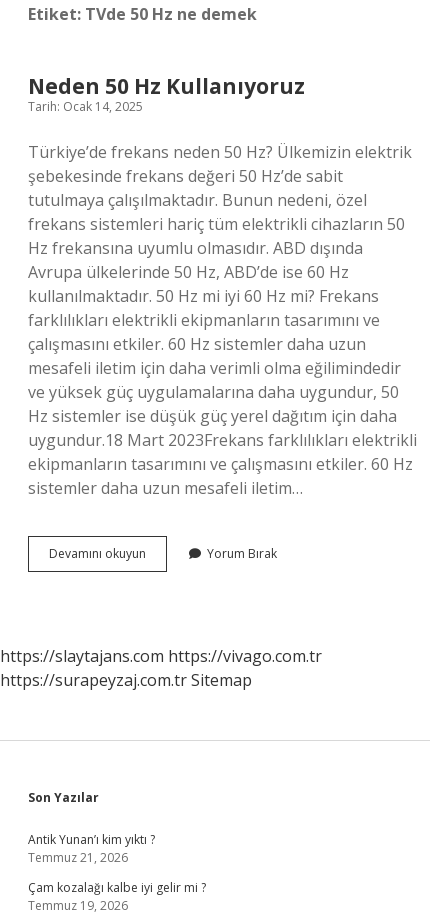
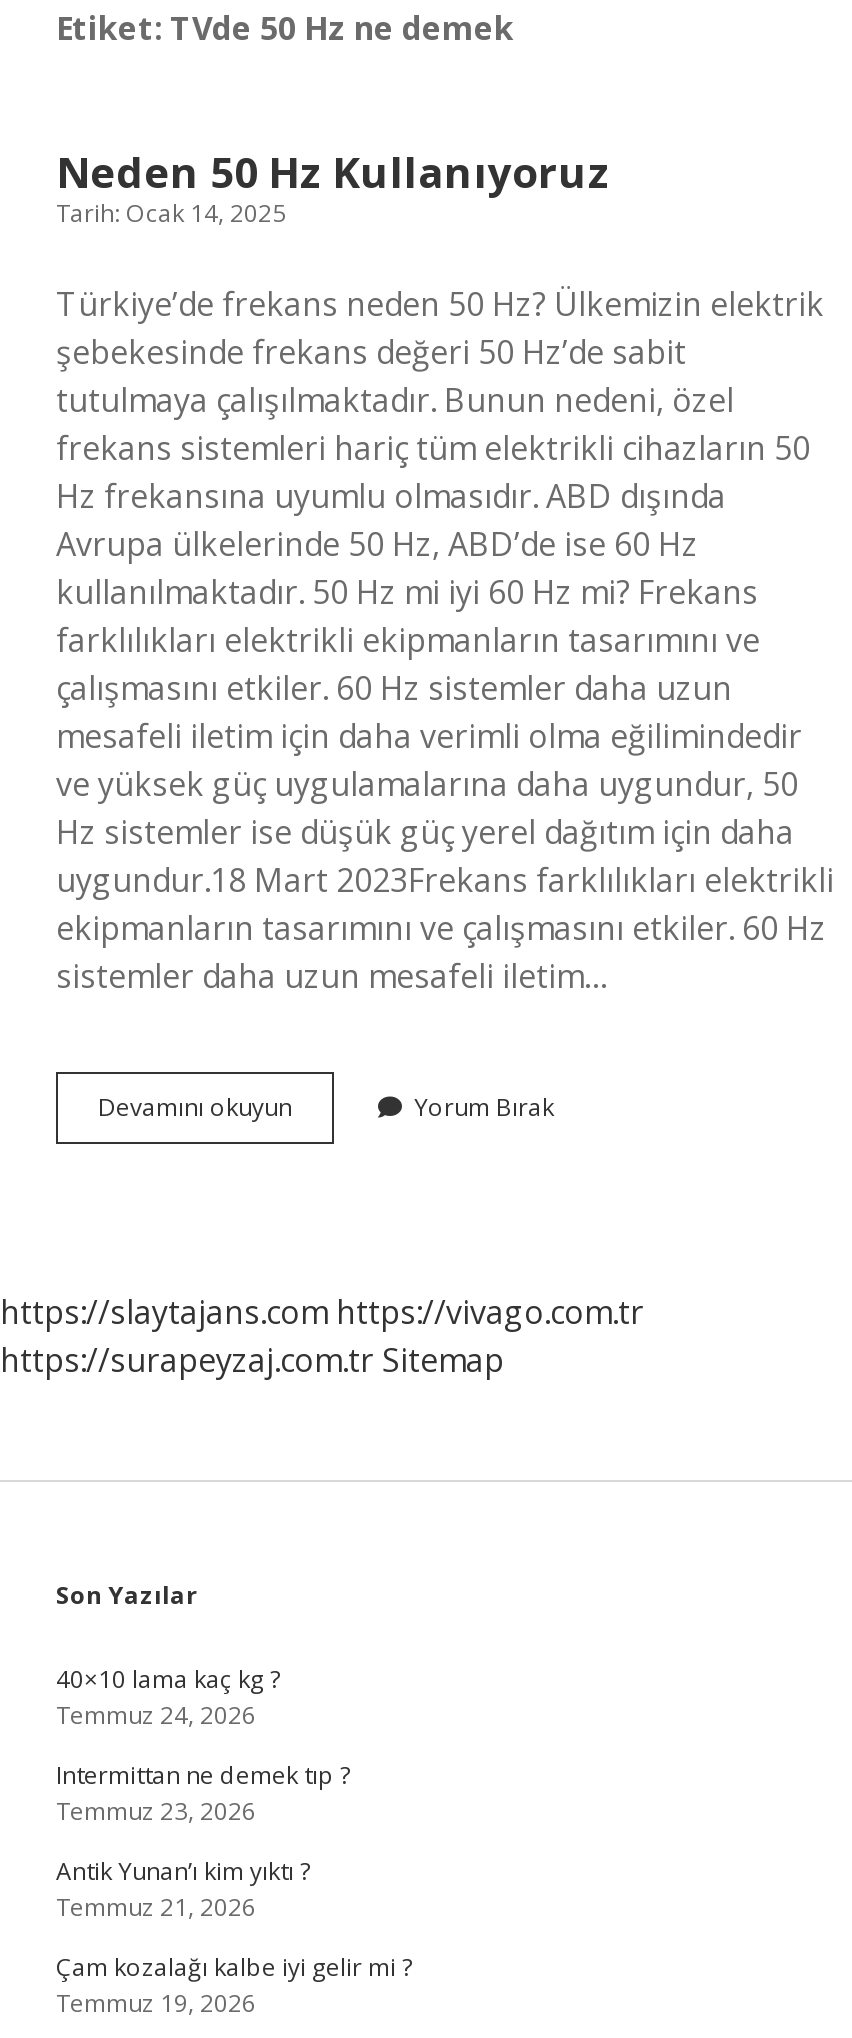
none -> [56,1662,350,1828] 40×10 lama kaç kg ? | Temmuz 24, 2026 | Intermittan ne demek tıp ? | Temmuz 23, 2026

